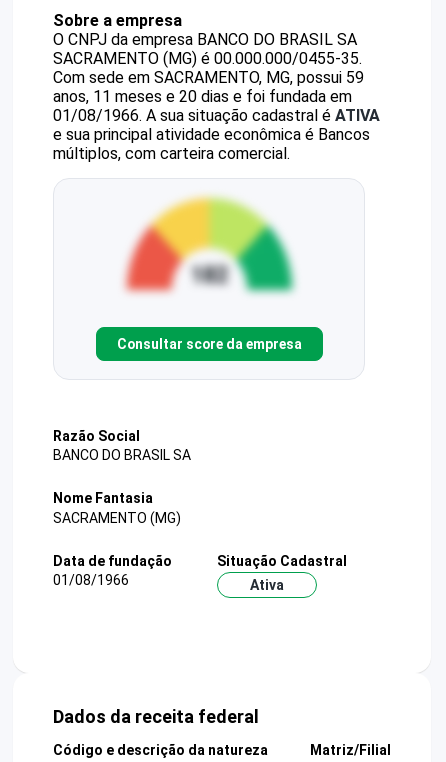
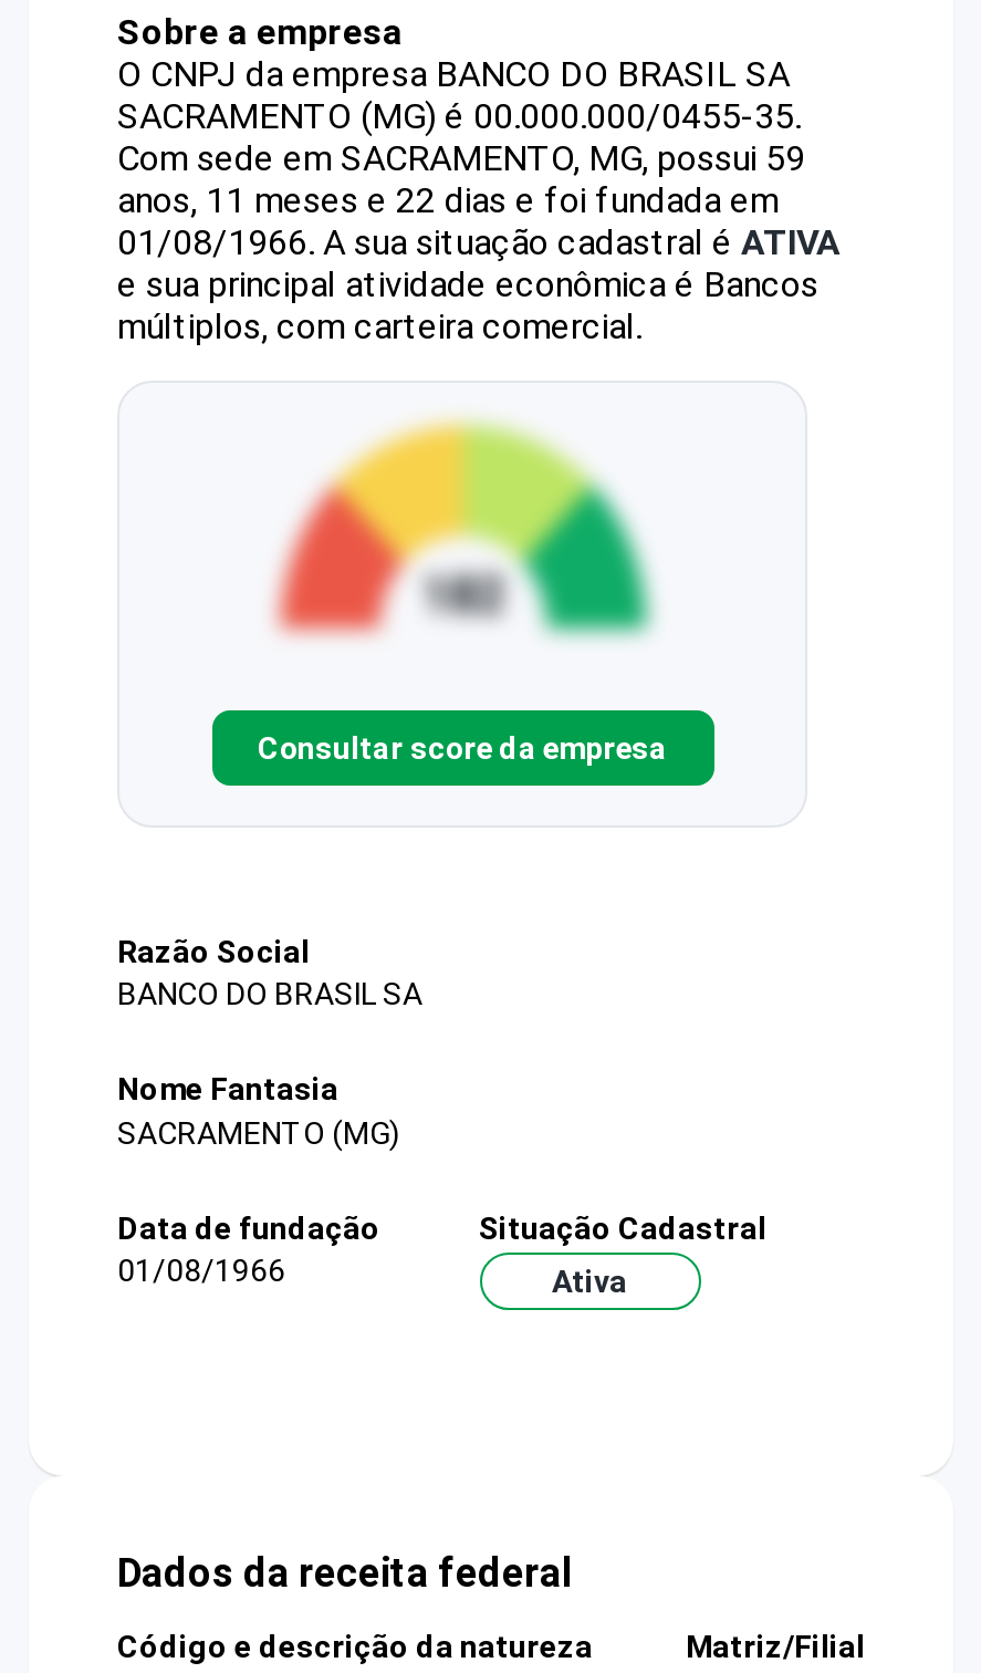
[53,87,352,106] anos, 11 meses e 20 dias e foi fundada em -> [117,179,779,221] anos, 11 meses e 22 dias e foi fundada em

